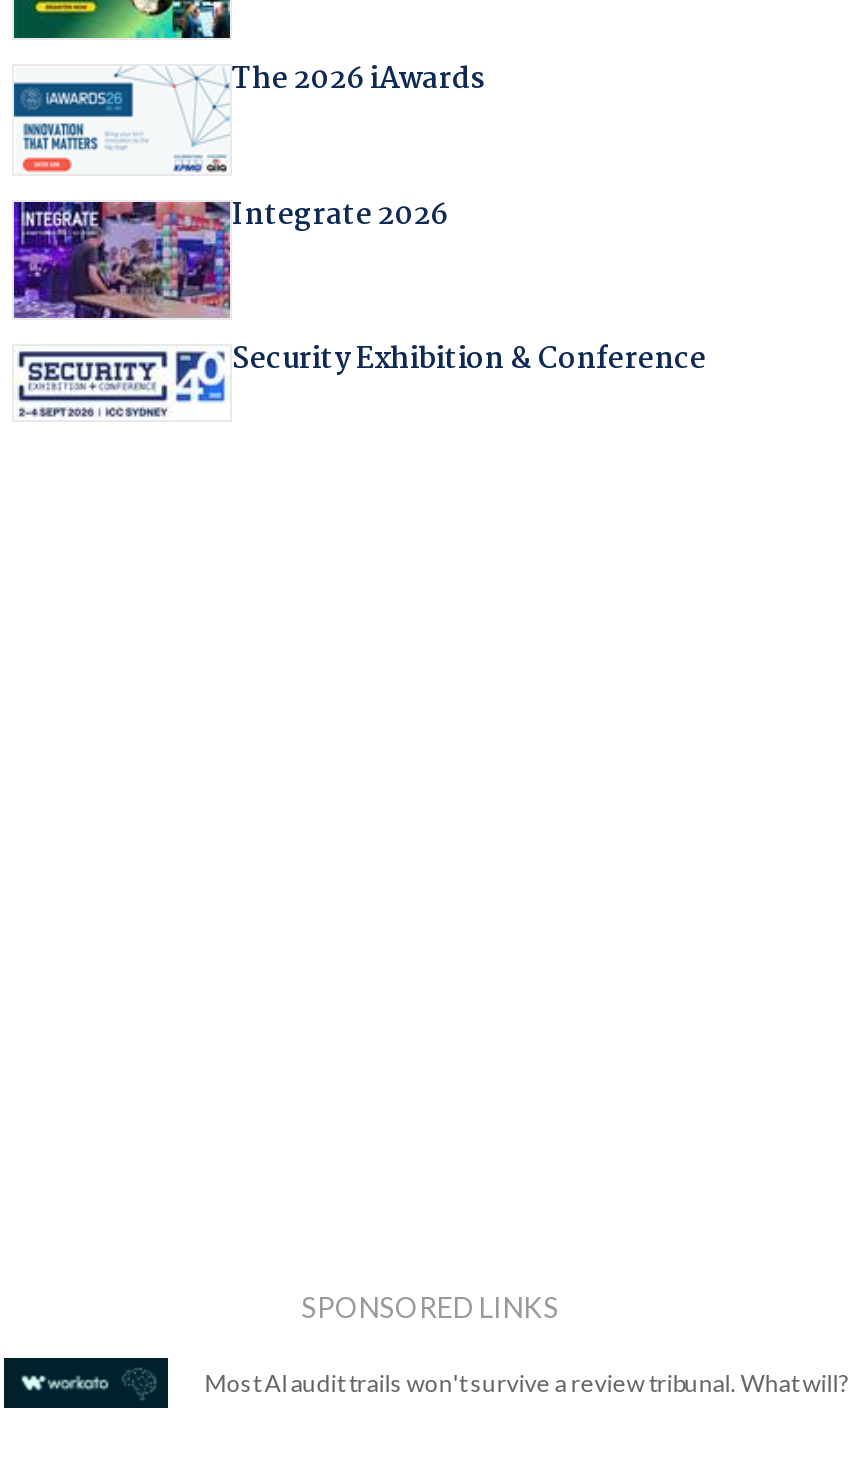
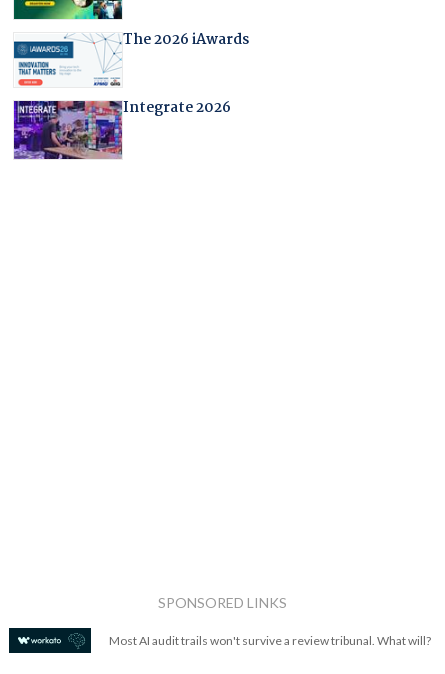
[16,336,706,418] [image] | Security Exhibition & Conference -> none

